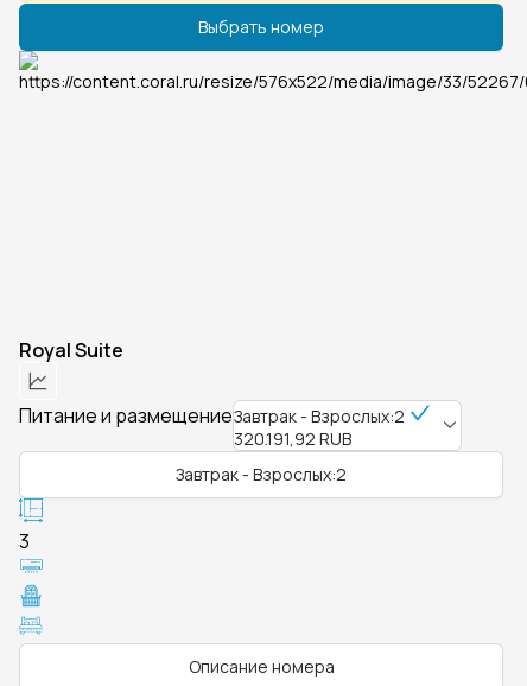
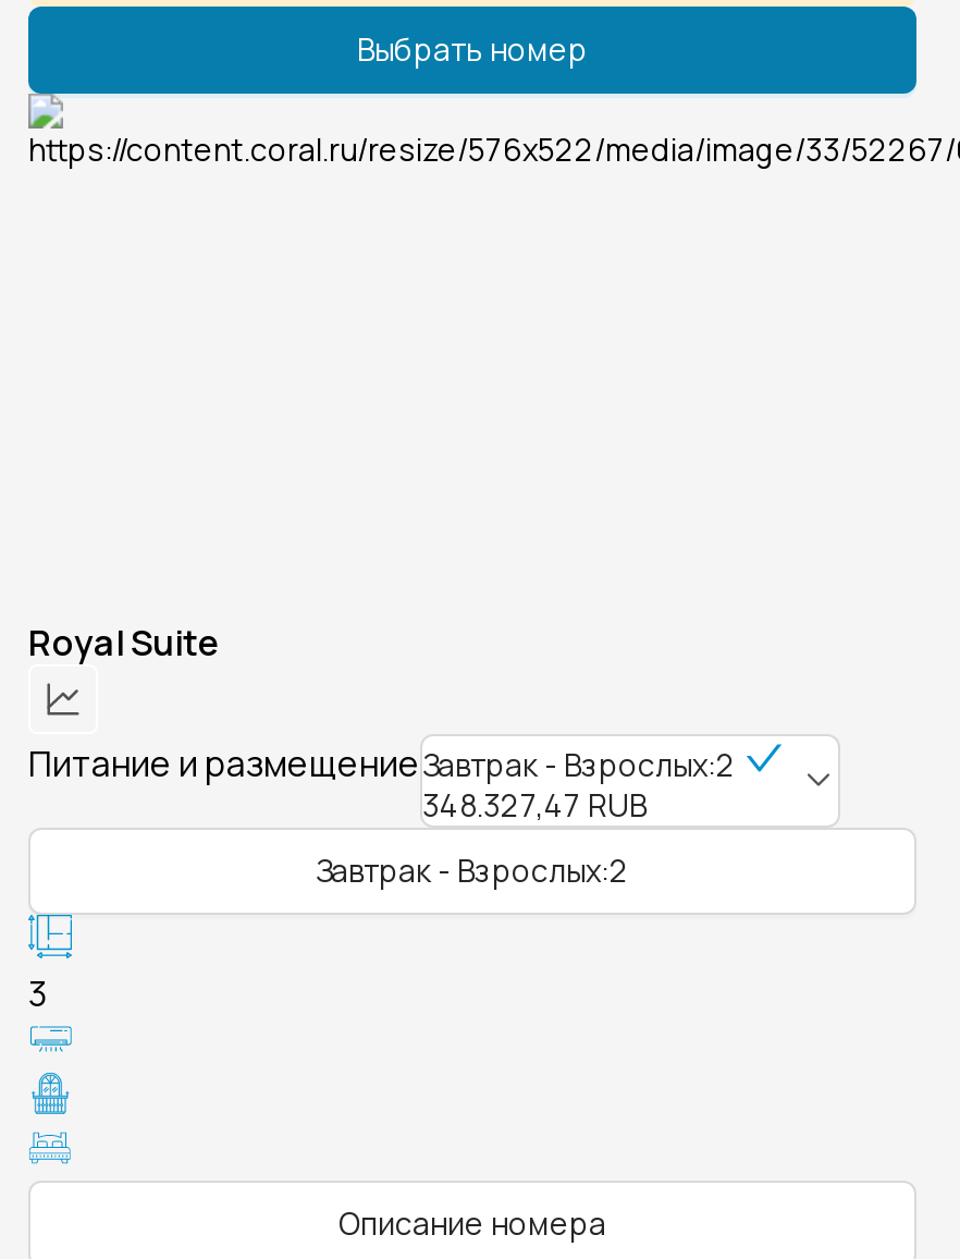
[234,427,351,450] 320.191,92 RUB -> [422,784,647,825] 348.327,47 RUB

